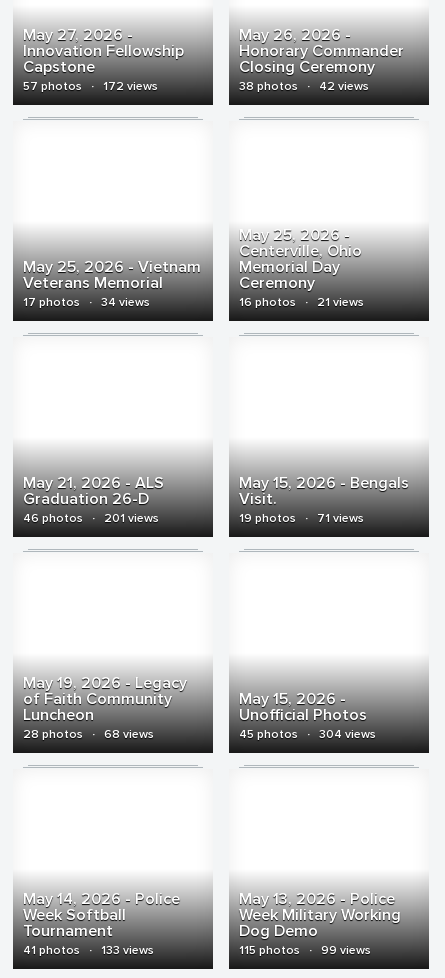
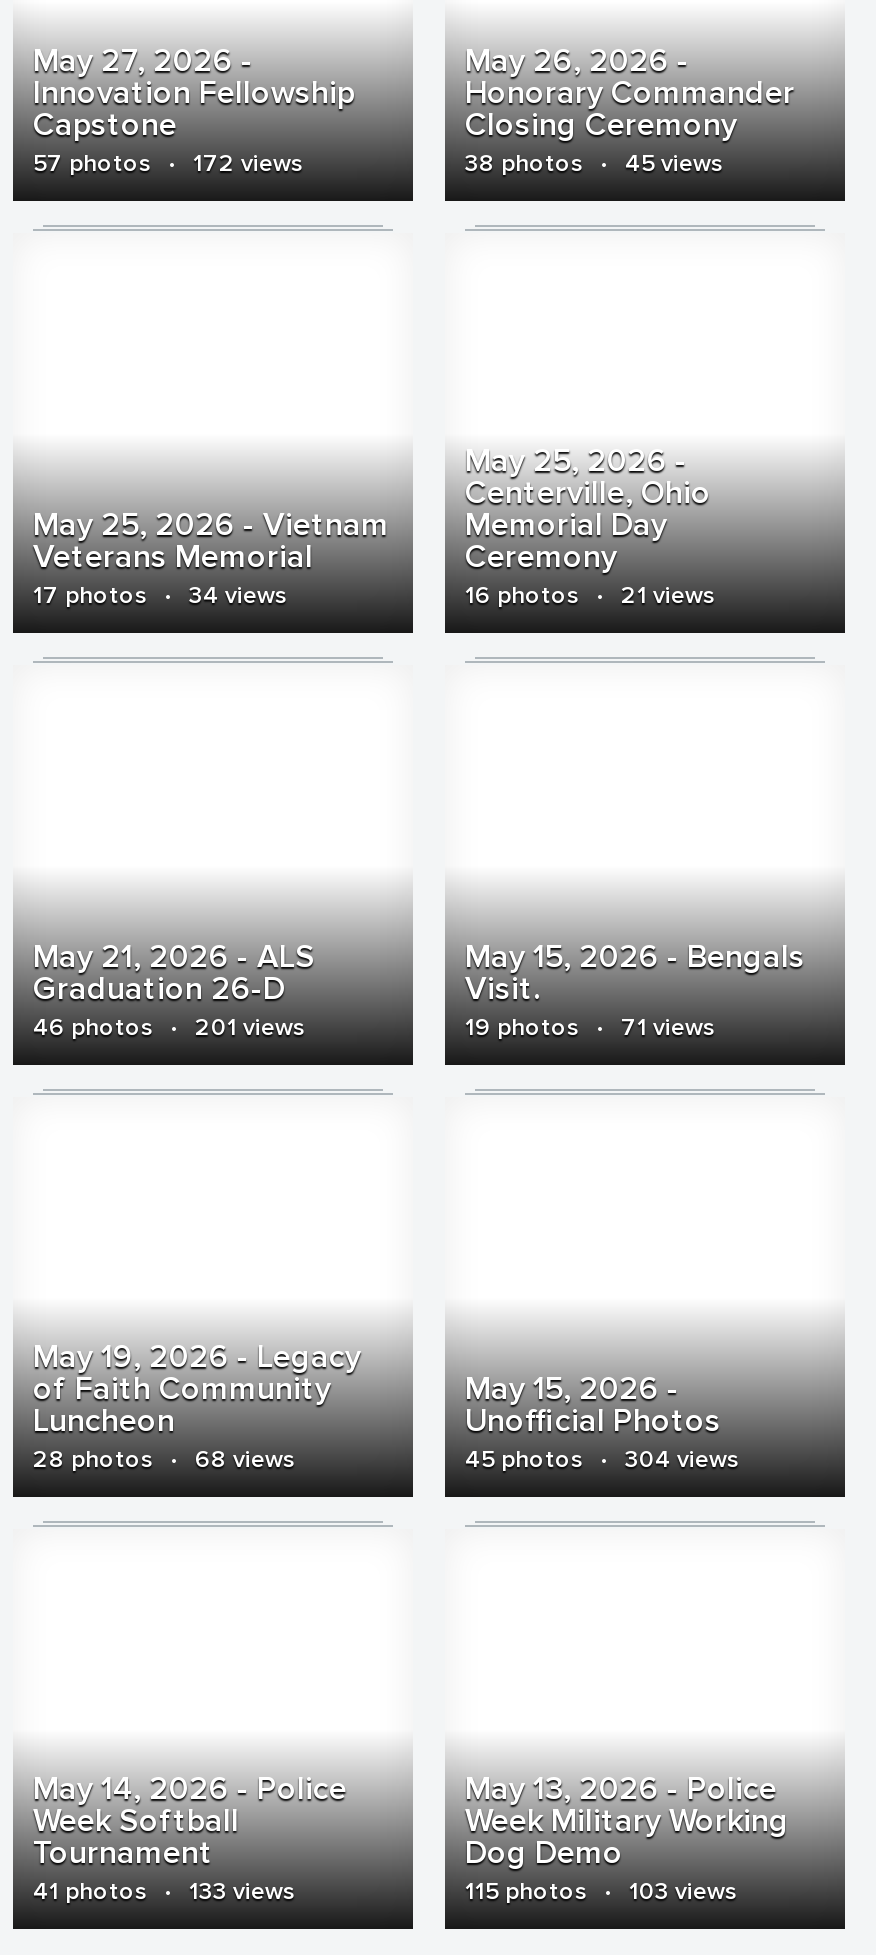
[239,79,369,94] 38 photos · 42 views -> [465,149,723,179] 38 photos · 45 views
[239,943,371,958] 115 photos · 99 views -> [465,1877,737,1907] 115 photos · 103 views

